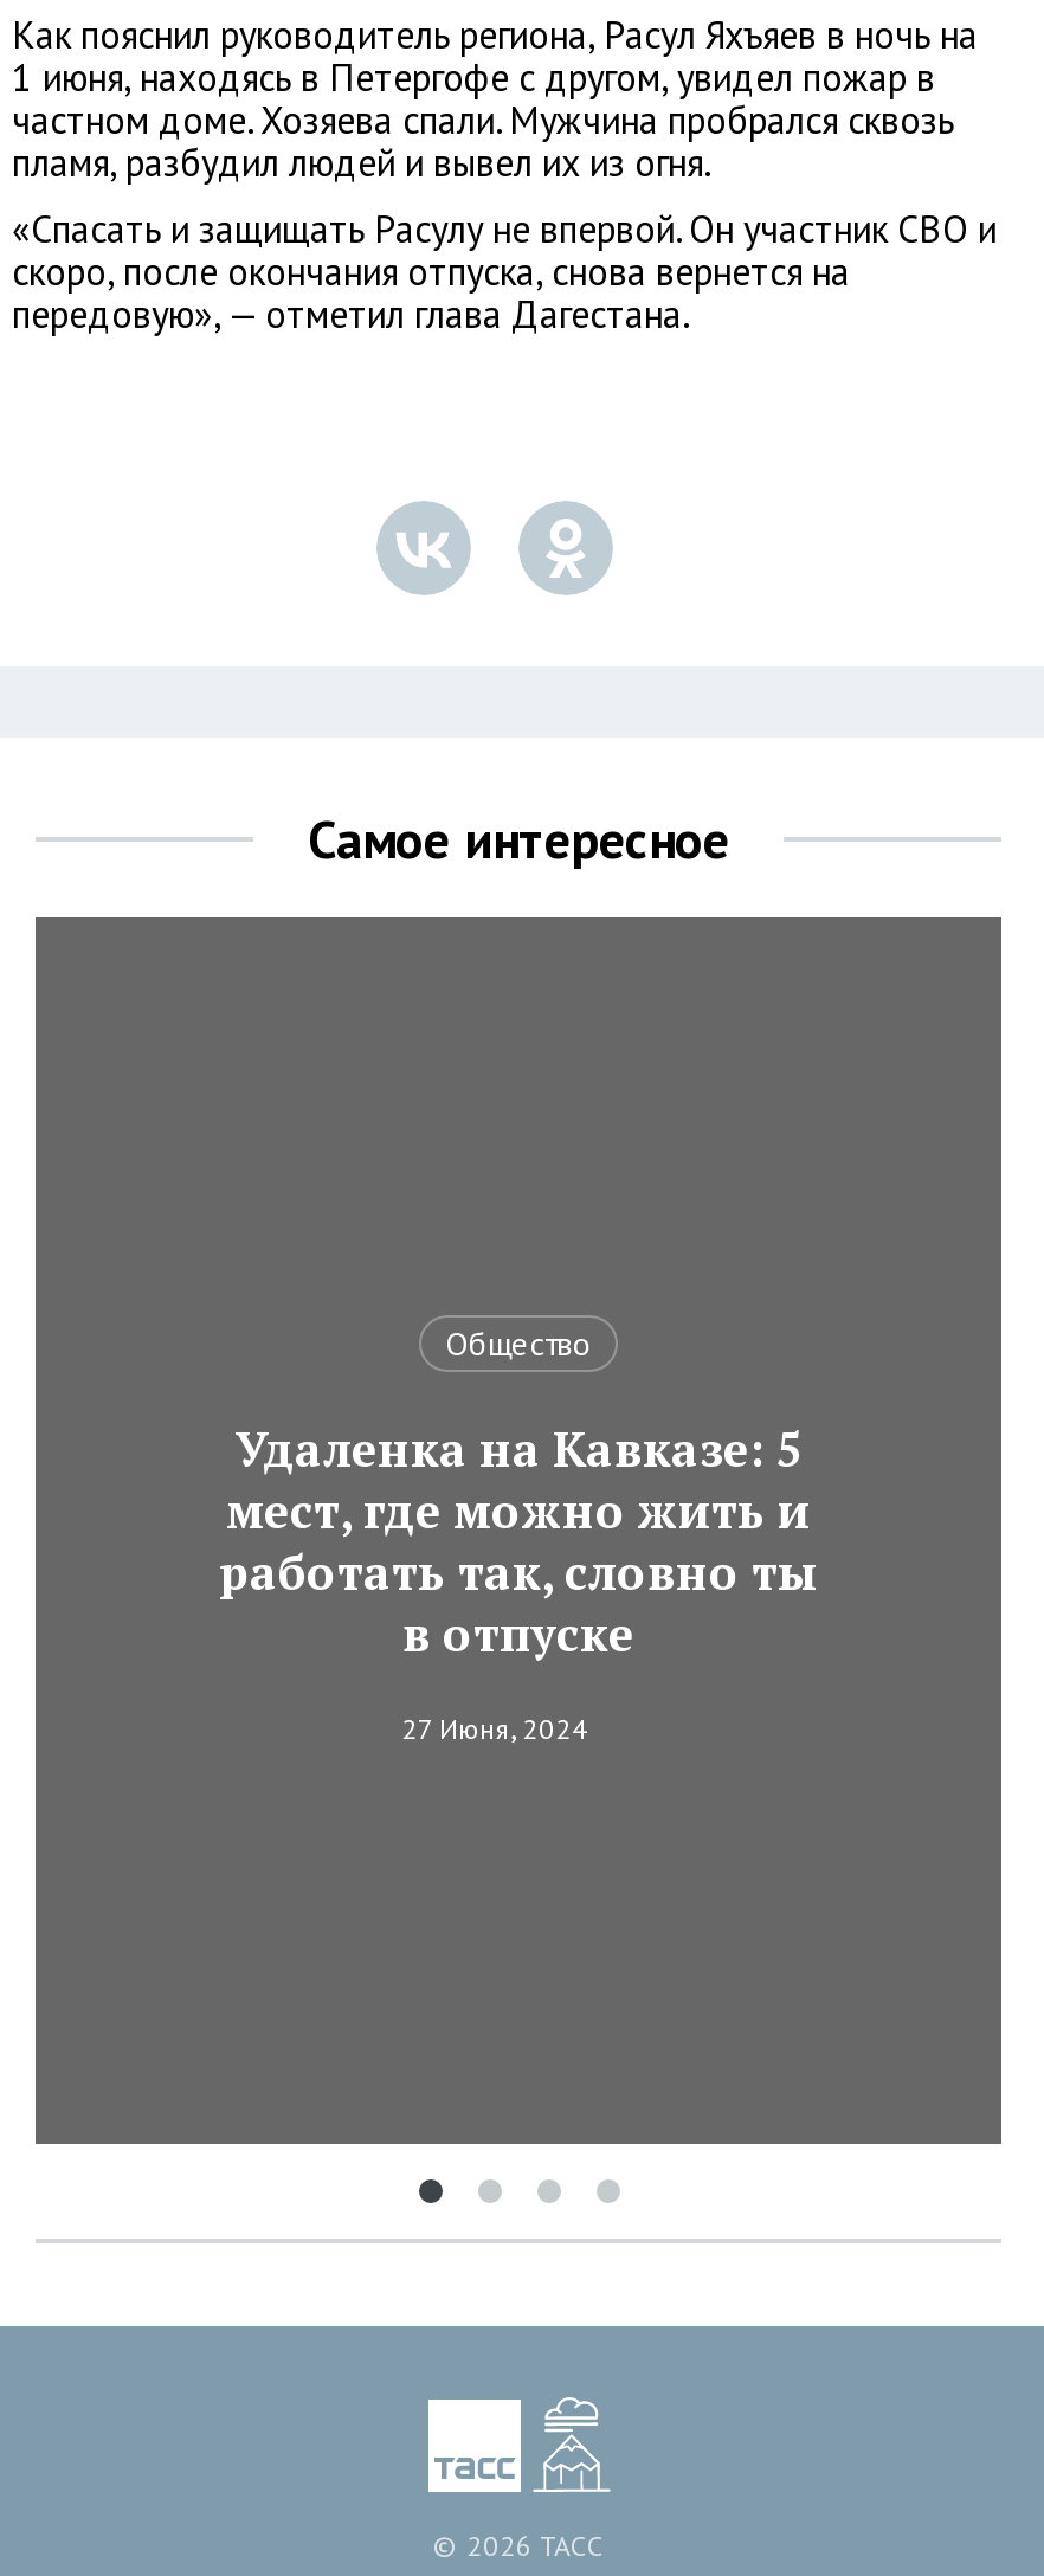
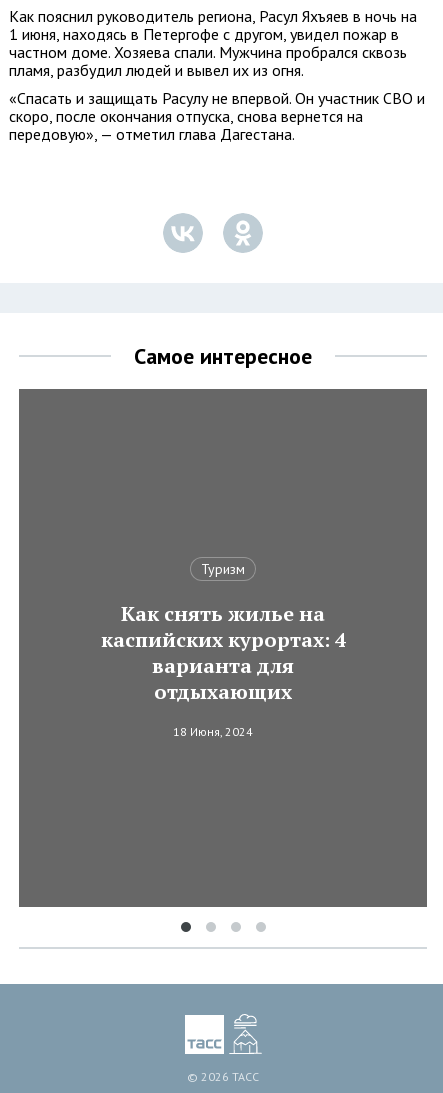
[445,1323,592,1365] Общество -> [201,560,245,578] Туризм
[219,1417,818,1666] Удаленка на Кавказе: 5 | мест, где можно жить и | работать так, словно ты | в отпуске -> [100,600,345,705] Как снять жилье на | каспийских курортах: 4 | варианта для | отдыхающих
[401,1711,588,1746] 27 Июня, 2024 -> [173,724,253,739] 18 Июня, 2024

